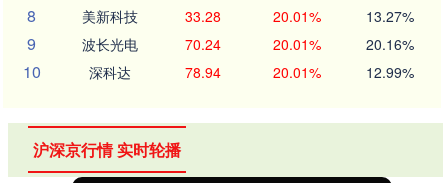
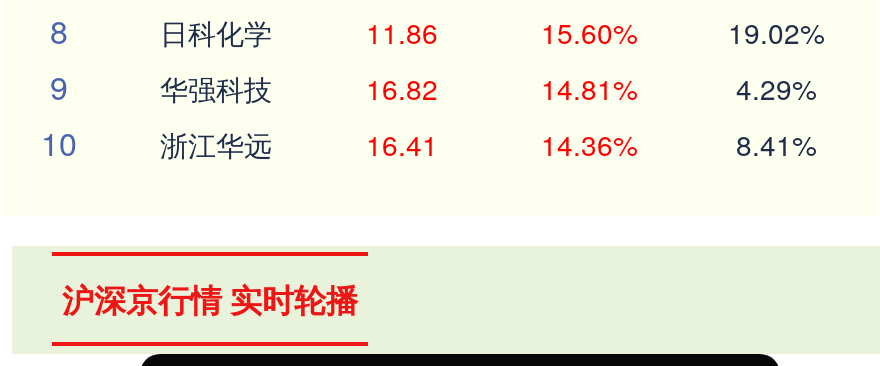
[82,6,414,26] 美新科技 | 33.28 | 20.01% | 13.27% -> [160,12,824,52] 日科化学 | 11.86 | 15.60% | 19.02%
[82,34,414,54] 波长光电 | 70.24 | 20.01% | 20.16% -> [160,68,816,108] 华强科技 | 16.82 | 14.81% | 4.29%
[89,62,414,82] 深科达 | 78.94 | 20.01% | 12.99% -> [160,124,816,164] 浙江华远 | 16.41 | 14.36% | 8.41%

